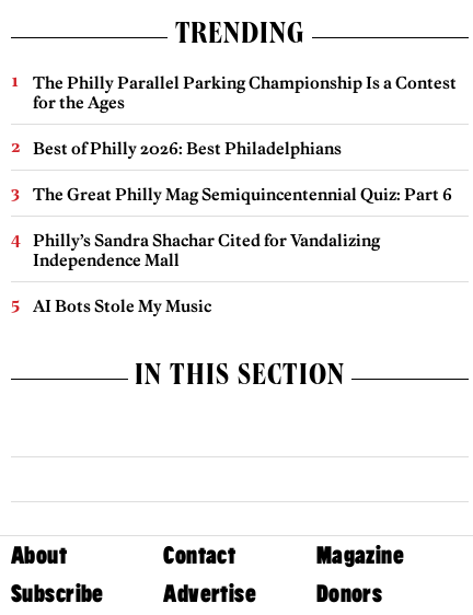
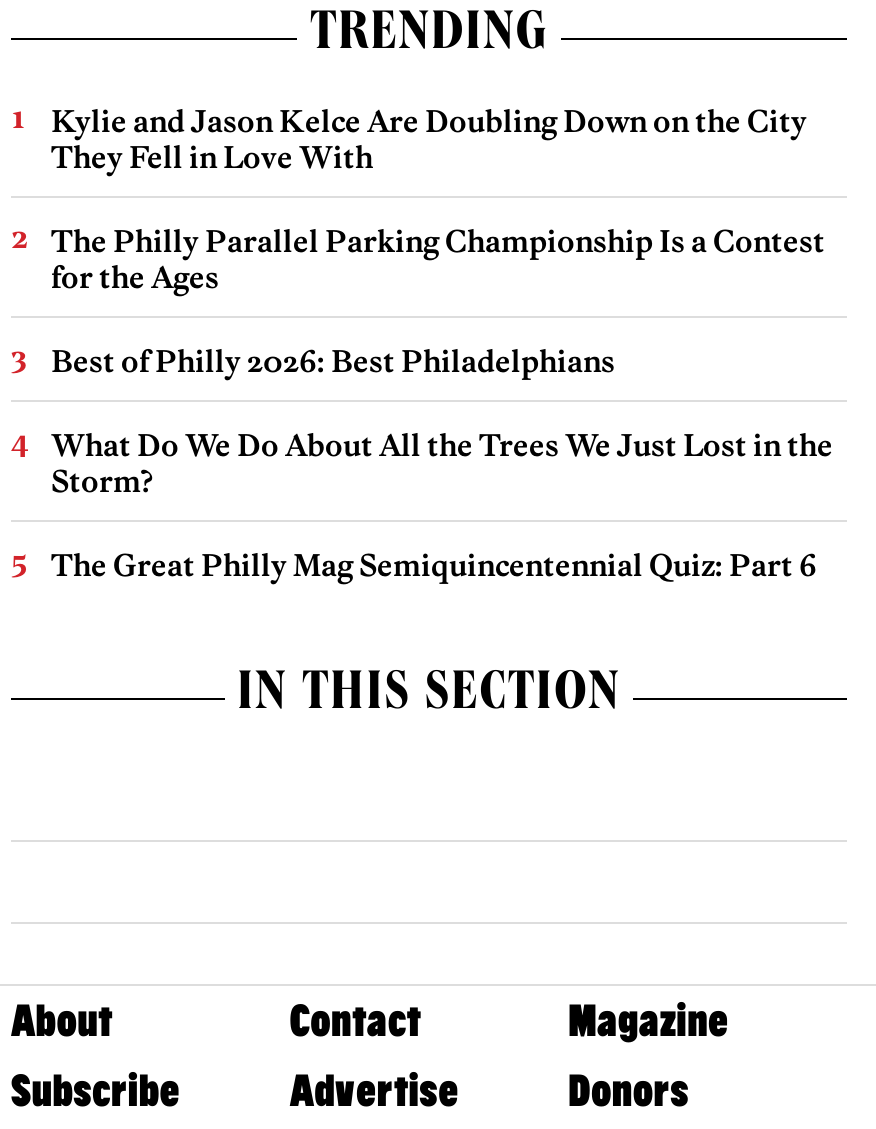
none -> [51,102,807,176] Kylie and Jason Kelce Are Doubling Down on the City | They Fell in Love With
moved [33,72,457,159] -> [51,222,825,380]: The Philly Parallel Parking Championship Is a Contest | for the Ages | Best of Philly 2026: Best Philadelphians
none -> [51,426,833,500] What Do We Do About All the Trees We Just Lost in the | Storm?
moved [33,184,452,205] -> [51,546,817,584]: The Great Philly Mag Semiquincentennial Quiz: Part 6
[33,230,380,316] Philly’s Sandra Shachar Cited for Vandalizing | Independence Mall | AI Bots Stole My Music -> none

